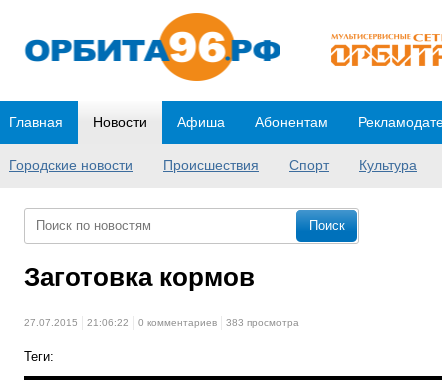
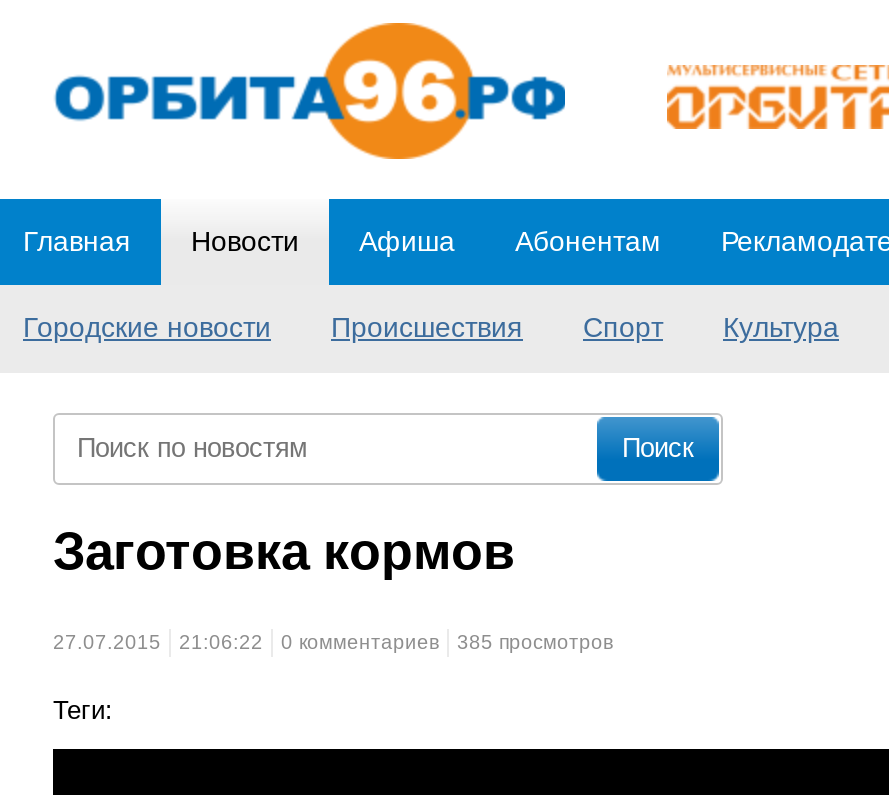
[24,317,299,328] 27.07.2015 21:06:22 0 комментариев 383 просмотра -> [53,631,613,653] 27.07.2015 21:06:22 0 комментариев 385 просмотров

